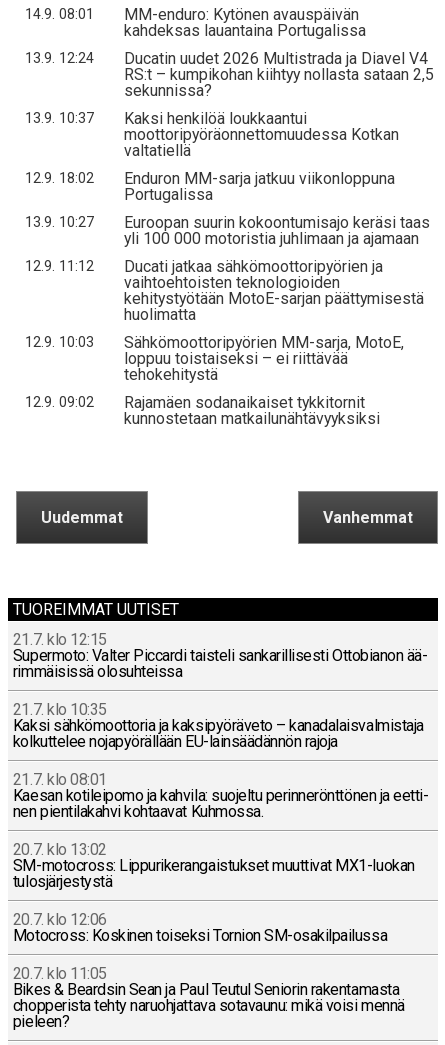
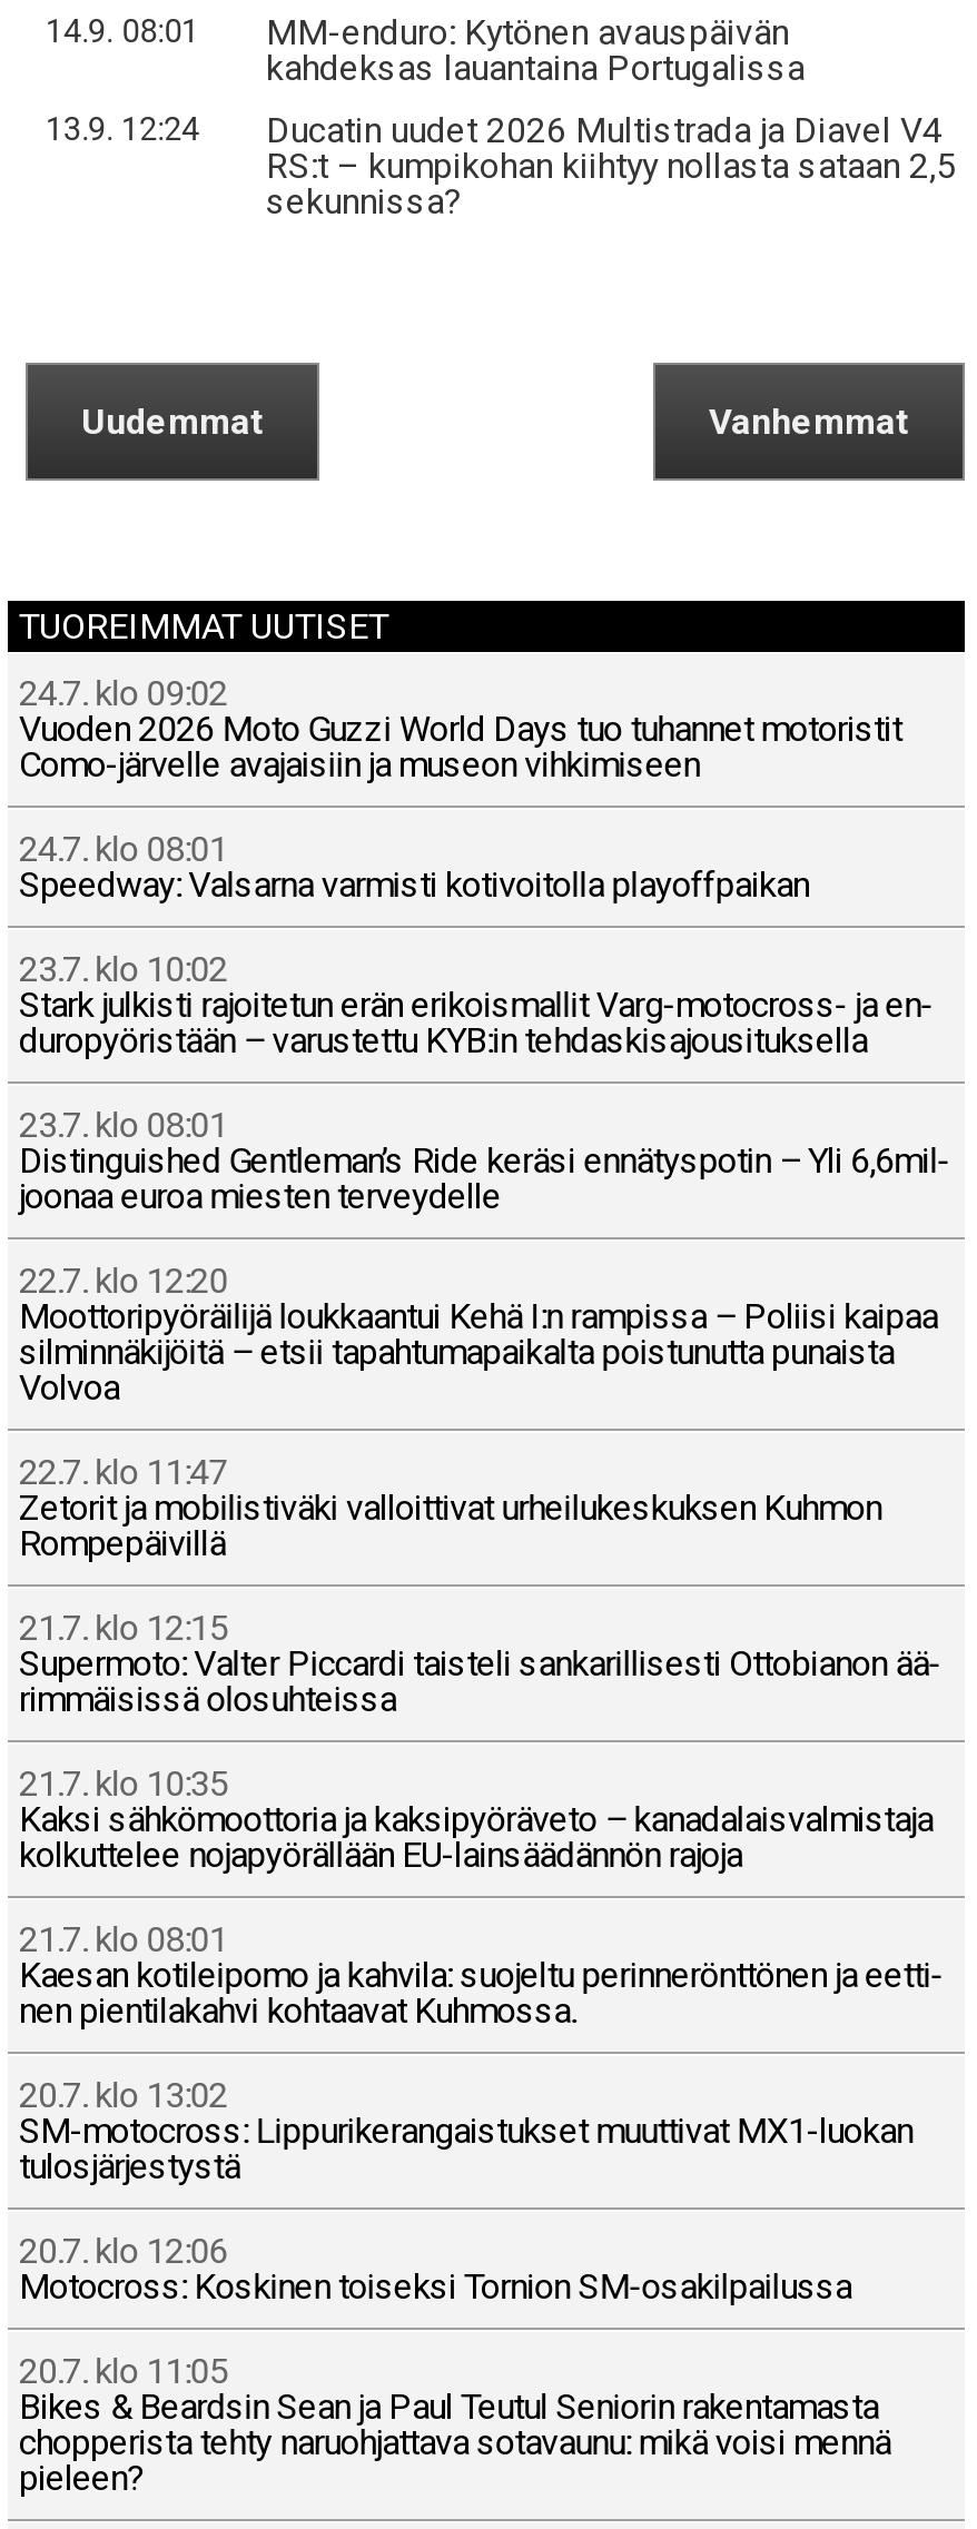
[25,109,430,428] 13.9. 10:37 | Kaksi henkilöä loukkaantui | moottoripyöräonnettomuudessa Kotkan | valtatiellä | 12.9. 18:02 | Enduron MM-sarja jatkuu viikonloppuna | Portugalissa | 13.9. 10:27 | Euroopan suurin kokoontumisajo keräsi taas | yli 100 000 motoristia juhlimaan ja ajamaan | 12.9. 11:12 | Ducati jatkaa sähkömoottoripyörien ja | vaihtoehtoisten teknologioiden | kehitystyötään MotoE-sarjan päättymisestä | huolimatta | 12.9. 10:03 | Sähkömoottoripyörien MM-sarja, MotoE, | loppuu toistaiseksi – ei riittävää | tehokehitystä | 12.9. 09:02 | Rajamäen sodanaikaiset tykkitornit | kunnostetaan matkailunähtävyyksiksi -> none
moved [13,508,413,619] -> [19,400,909,647]: Uudemmat | Vanhemmat | TUOREIMMAT UUTISET
none -> [19,671,951,1563] 24.7. klo 09:02 | Vuoden 2026 Moto Guzzi World Days tuo tuhannet motoristit | Como-järvelle avajaisiin ja museon vihkimiseen | 24.7. klo 08:01 | Speedway: Valsarna varmisti kotivoitolla playoffpaikan | 23.7. klo 10:02 | Stark julkisti rajoitetun erän erikoismallit Varg-motocross- ja en | duropyöristään – varustettu KYB:in tehdaskisajousituksella | 23.7. klo 08:01 | Distinguished Gentleman’s Ride keräsi ennätyspotin – Yli 6,6mil | joonaa euroa miesten terveydelle | 22.7. klo 12:20 | Moottoripyöräilijä loukkaantui Kehä I:n rampissa – Poliisi kaipaa | silminnäkijöitä – etsii tapahtumapaikalta poistunutta punaista | Volvoa | 22.7. klo 11:47 | Zetorit ja mobilistiväki valloittivat urheilukeskuksen Kuhmon | Rompepäivillä

